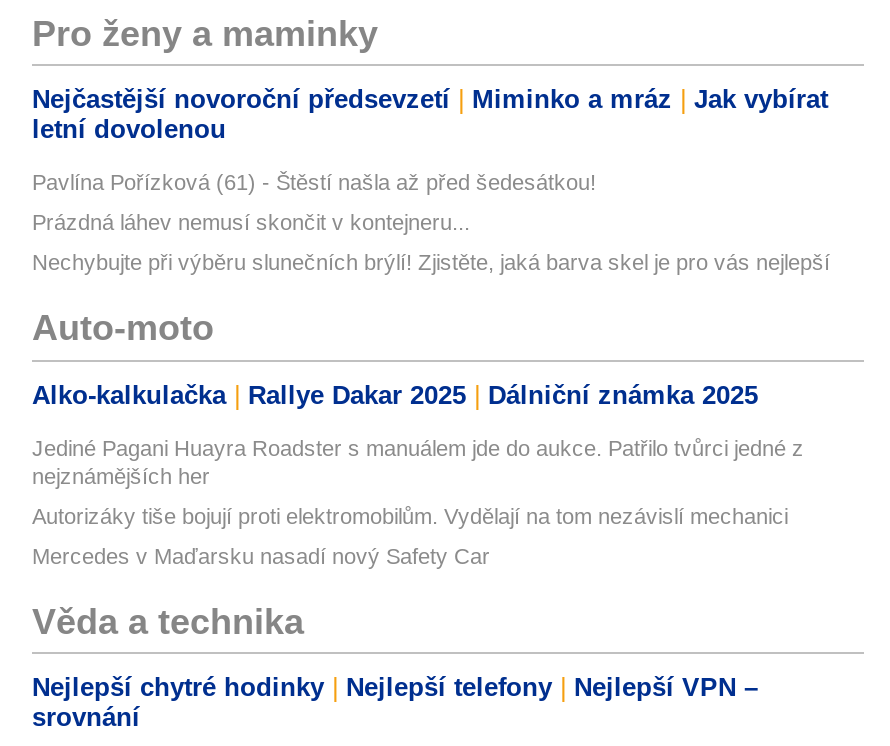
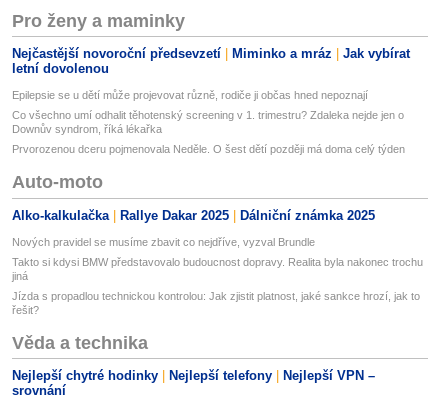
[32,170,596,194] Pavlína Pořízková (61) - Štěstí našla až před šedesátkou! -> [12,89,368,101] Epilepsie se u dětí může projevovat různě, rodiče ji občas hned nepoznají
[32,210,470,234] Prázdná láhev nemusí skončit v kontejneru... -> [12,109,404,135] Co všechno umí odhalit těhotenský screening v 1. trimestru? Zdaleka nejde jen o | Downův syndrom, říká lékařka
[32,250,830,274] Nechybujte při výběru slunečních brýlí! Zjistěte, jaká barva skel je pro vás nejlepší -> [12,143,405,155] Prvorozenou dceru pojmenovala Neděle. O šest dětí později má doma celý týden
[32,435,804,487] Jediné Pagani Huayra Roadster s manuálem jde do aukce. Patřilo tvůrci jedné z | nejznámějších her -> [12,236,315,248] Nových pravidel se musíme zbavit co nejdříve, vyzval Brundle
[32,503,788,527] Autorizáky tiše bojují proti elektromobilům. Vydělají na tom nezávislí mechanici -> [12,256,423,282] Takto si kdysi BMW představovalo budoucnost dopravy. Realita byla nakonec trochu | jiná
[32,543,490,567] Mercedes v Maďarsku nasadí nový Safety Car -> [12,290,420,316] Jízda s propadlou technickou kontrolou: Jak zjistit platnost, jaké sankce hrozí, jak to | řešit?

